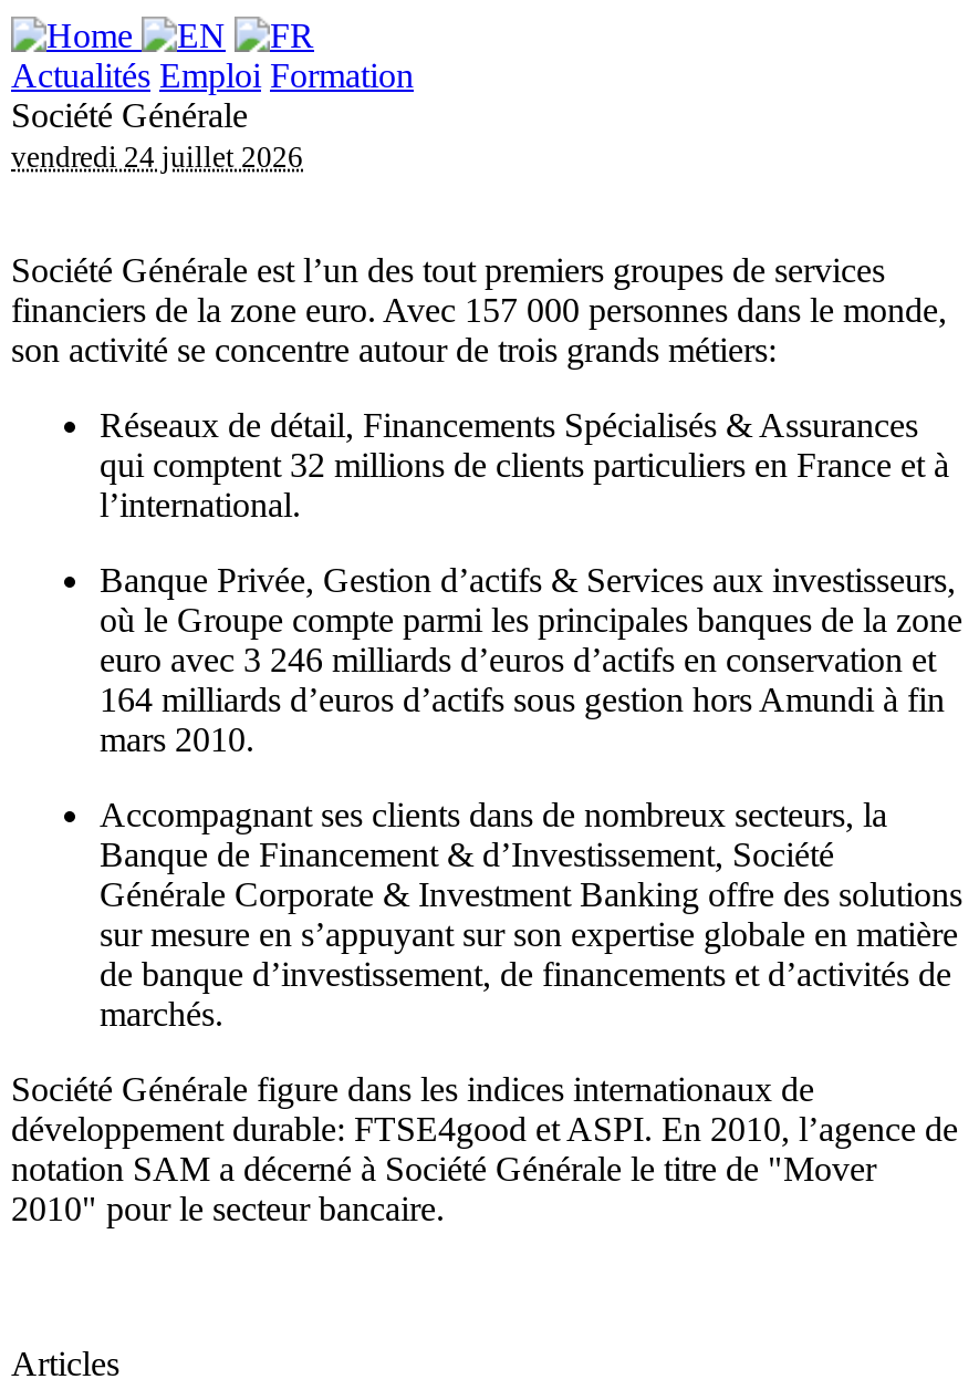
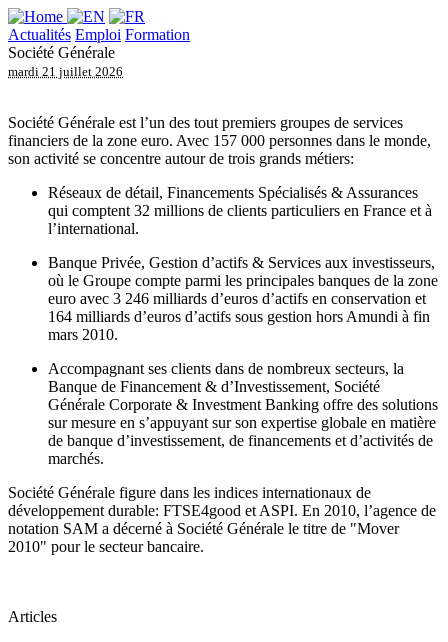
[11,141,303,174] vendredi 24 juillet 2026 -> [8,64,123,79] mardi 21 juillet 2026

